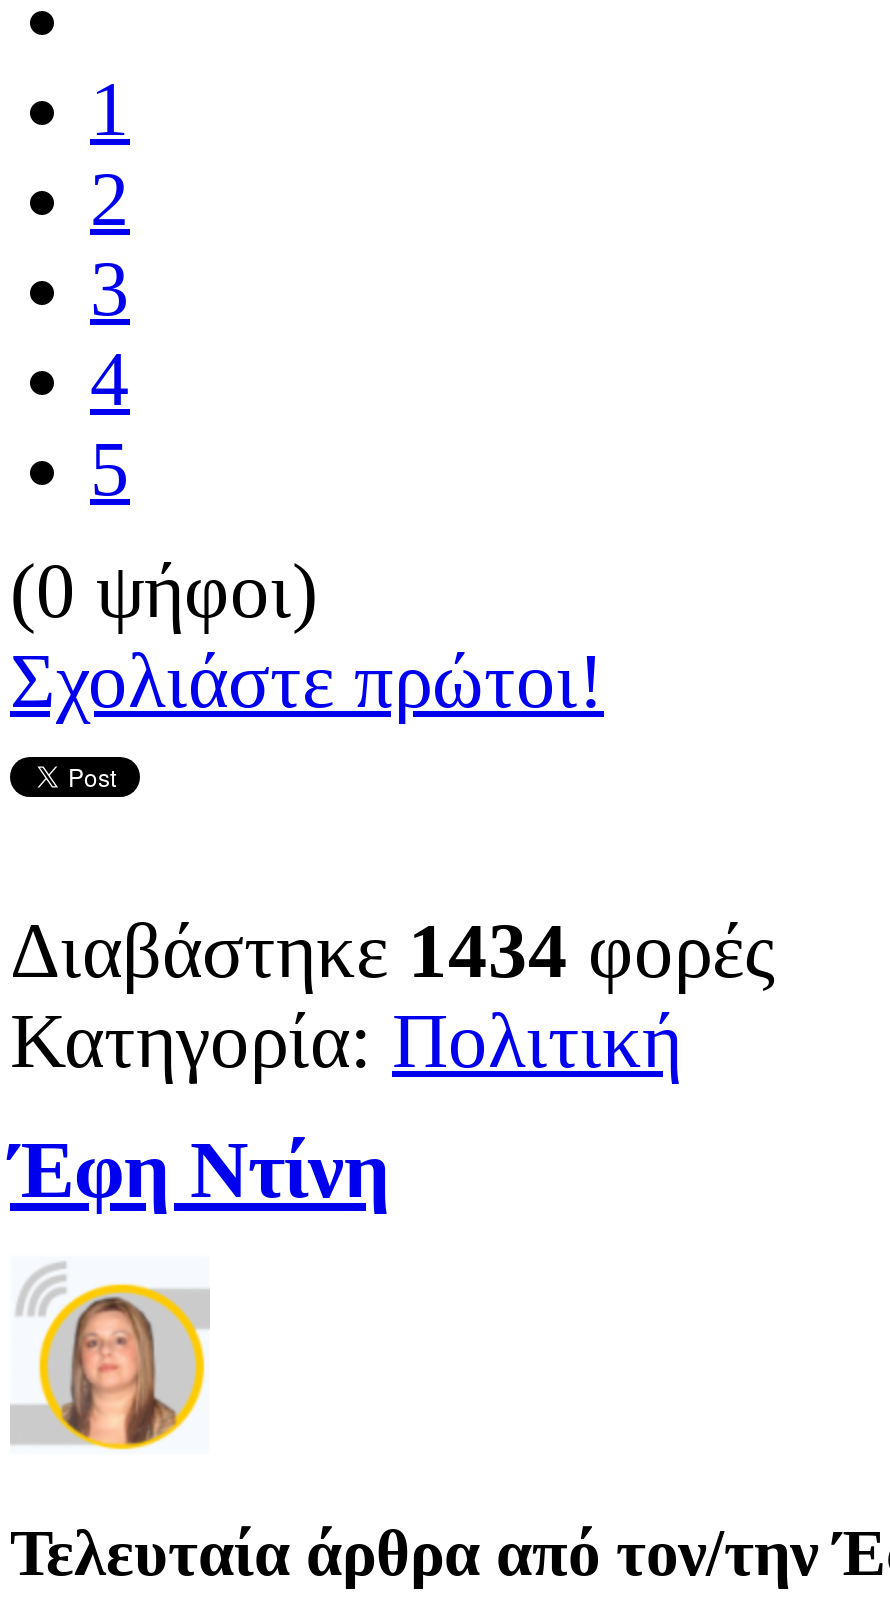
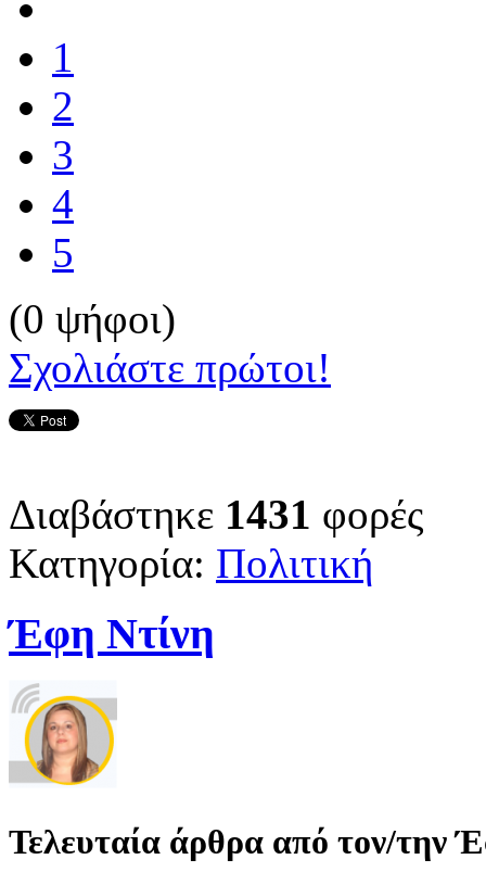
[10,907,774,993] Διαβάστηκε 1434 φορές -> [9,491,423,538] Διαβάστηκε 1431 φορές

